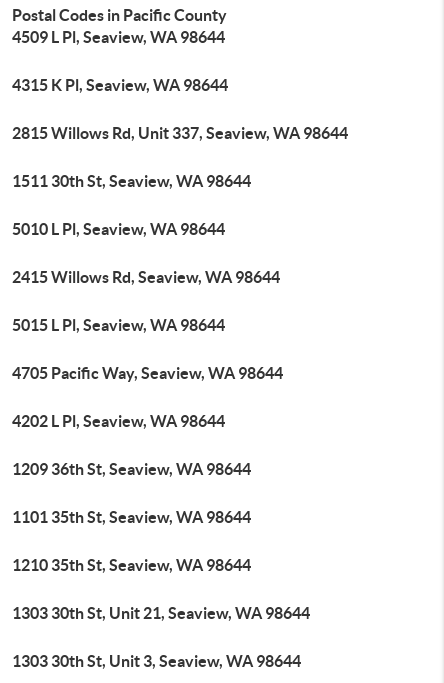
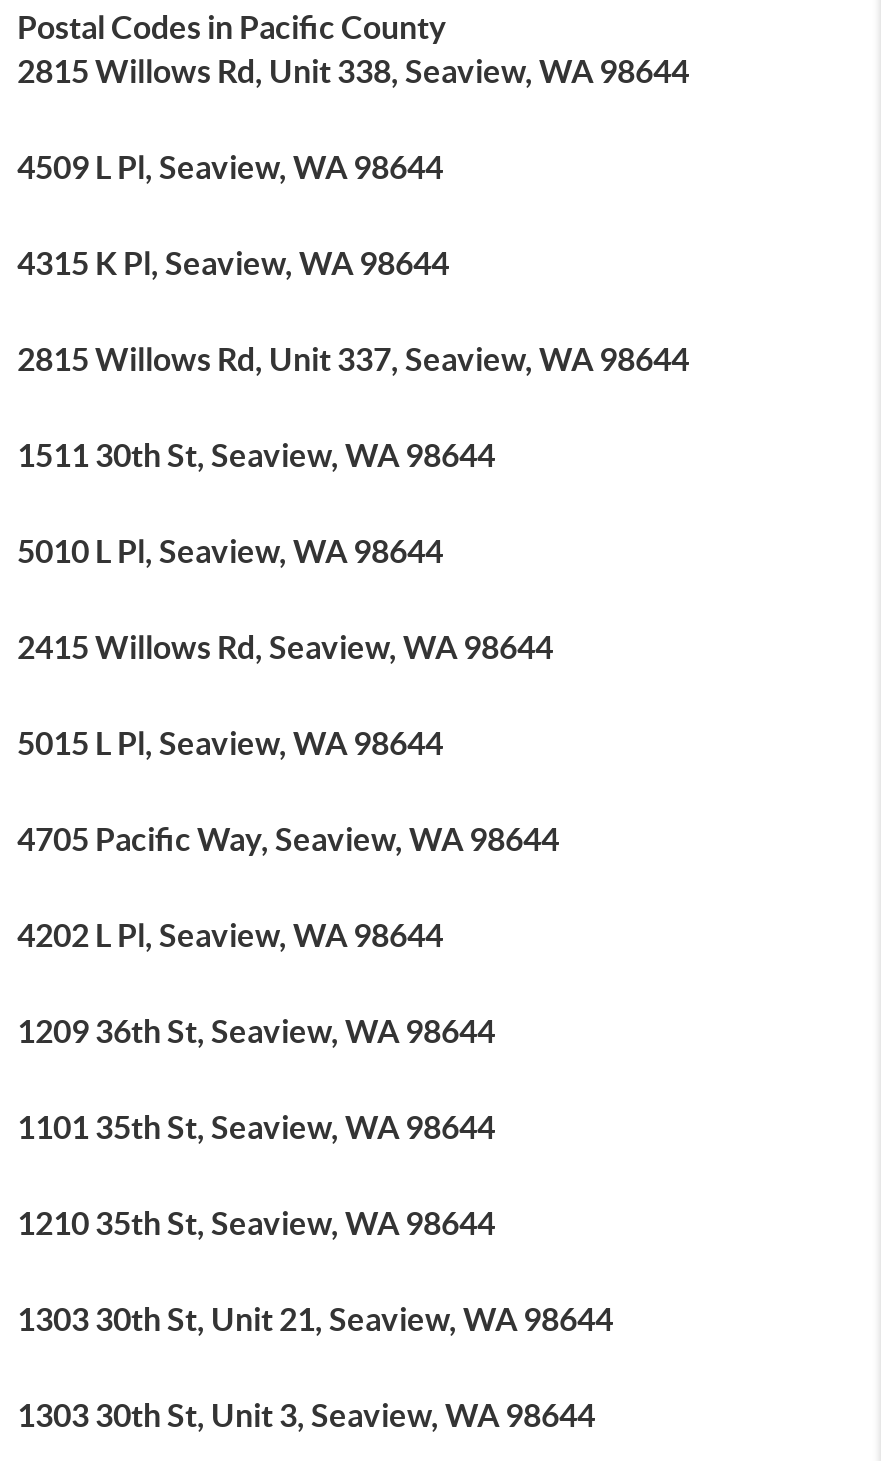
none -> [17,53,689,89] 2815 Willows Rd, Unit 338, Seaview, WA 98644

